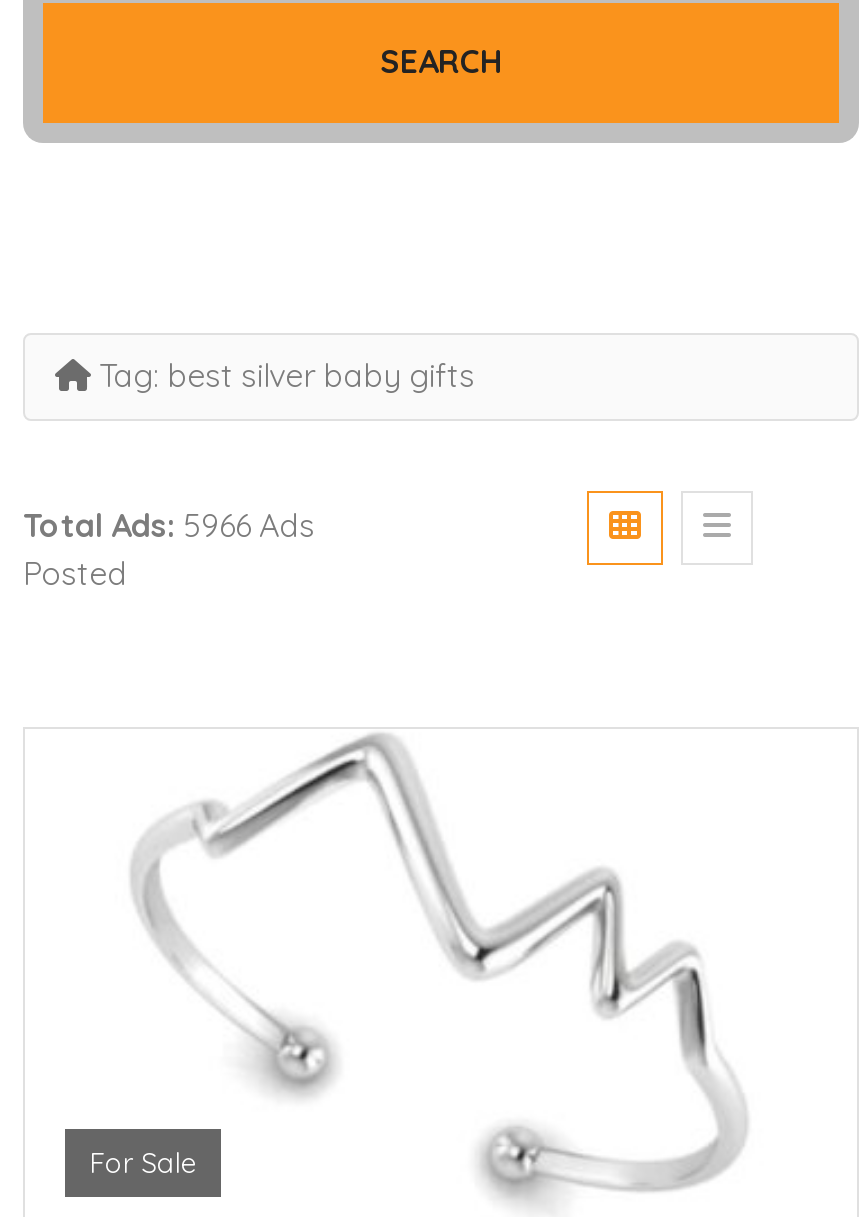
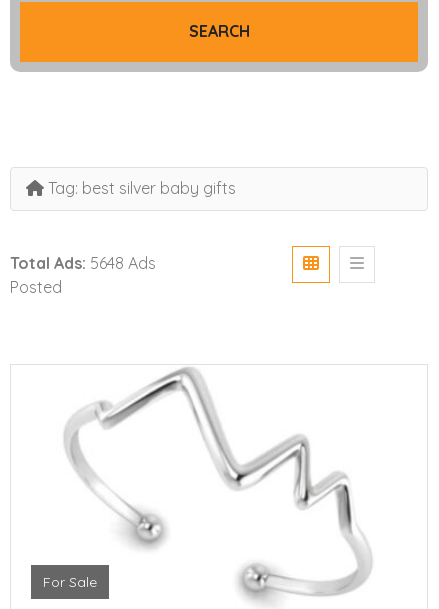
[23,505,315,545] Total Ads: 5966 Ads -> [10,253,156,273] Total Ads: 5648 Ads

